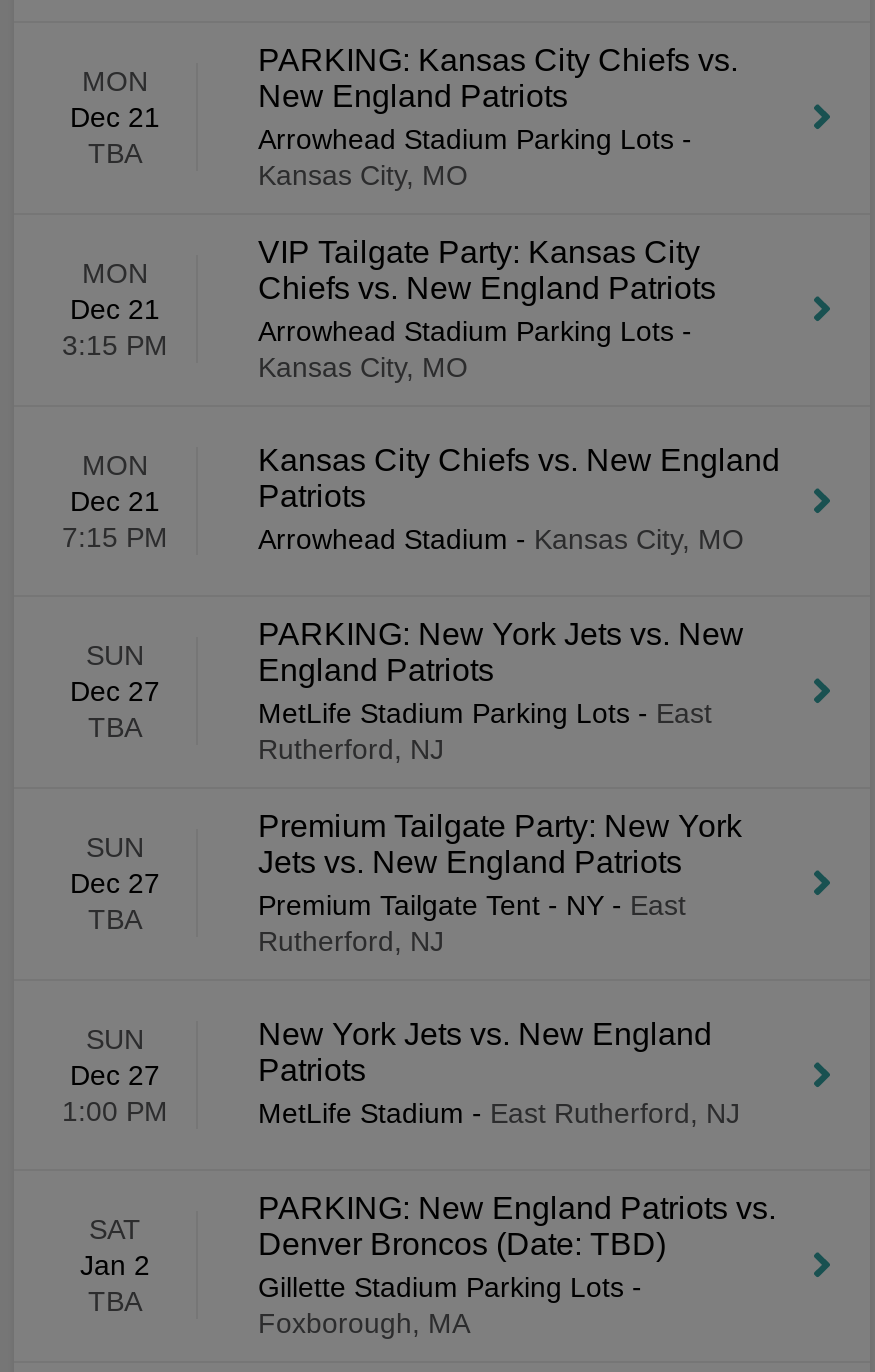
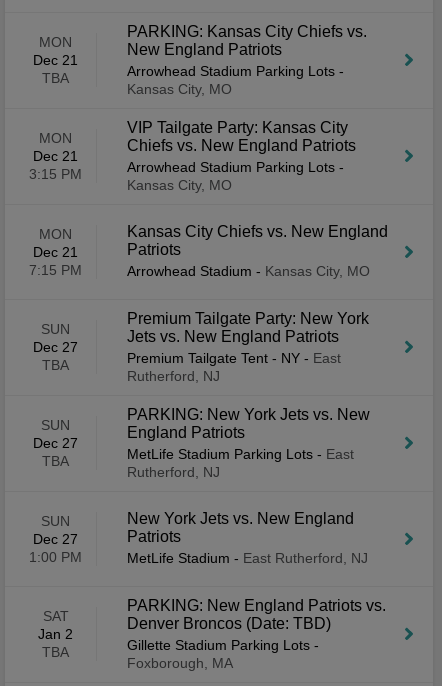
moved [258,617,744,729] -> [127,406,370,462]: PARKING: New York Jets vs. New | England Patriots | MetLife Stadium Parking Lots - East
moved [258,809,742,921] -> [127,310,369,366]: Premium Tailgate Party: New York | Jets vs. New England Patriots | Premium Tailgate Tent - NY - East

